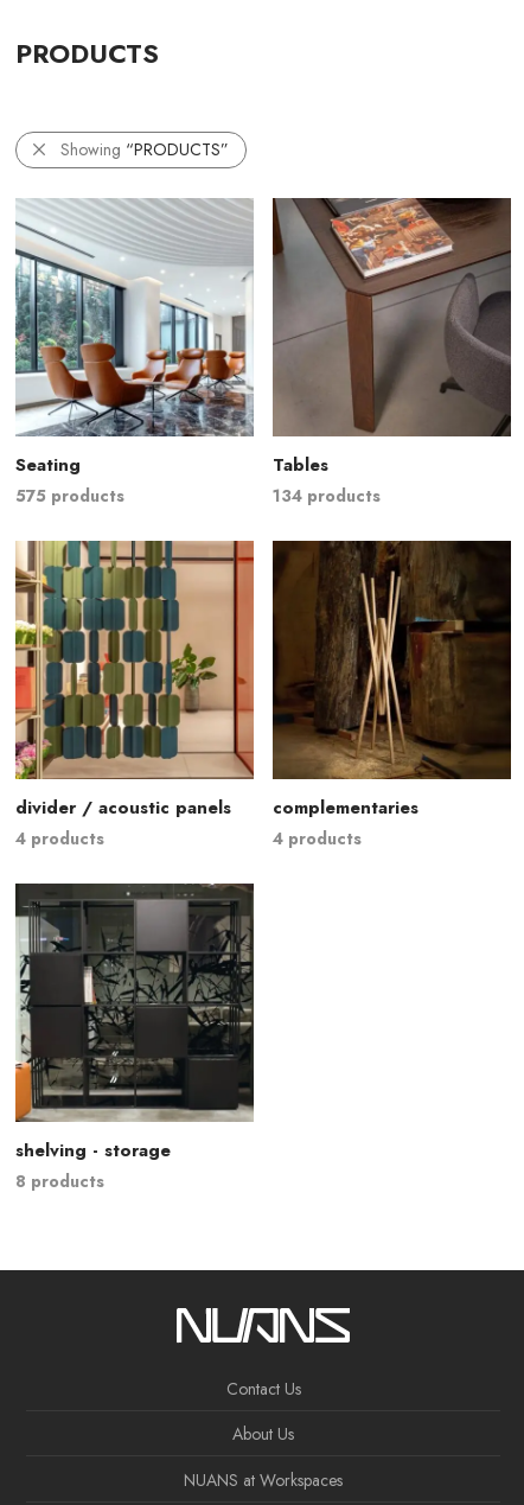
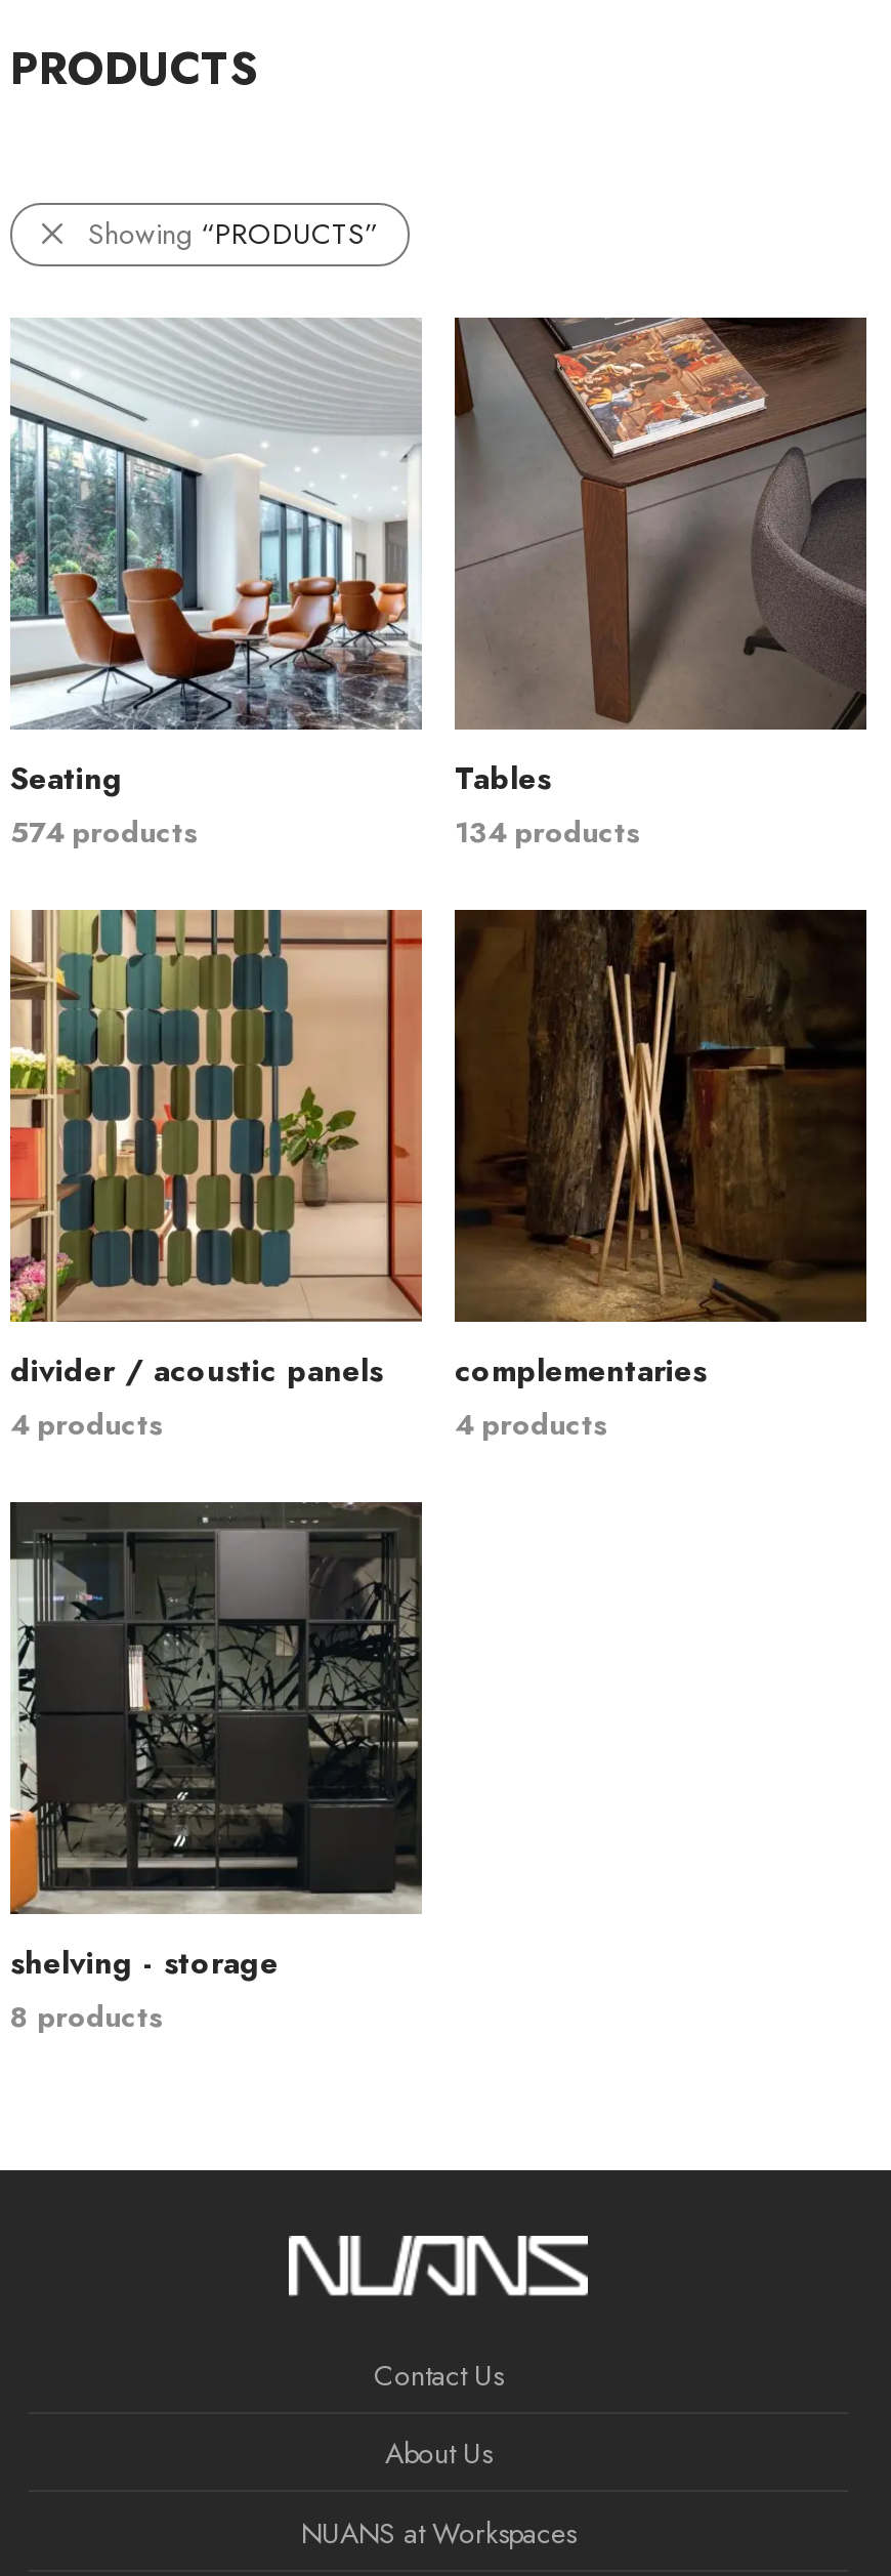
[15,484,124,508] 575 products -> [10,812,199,853] 574 products

